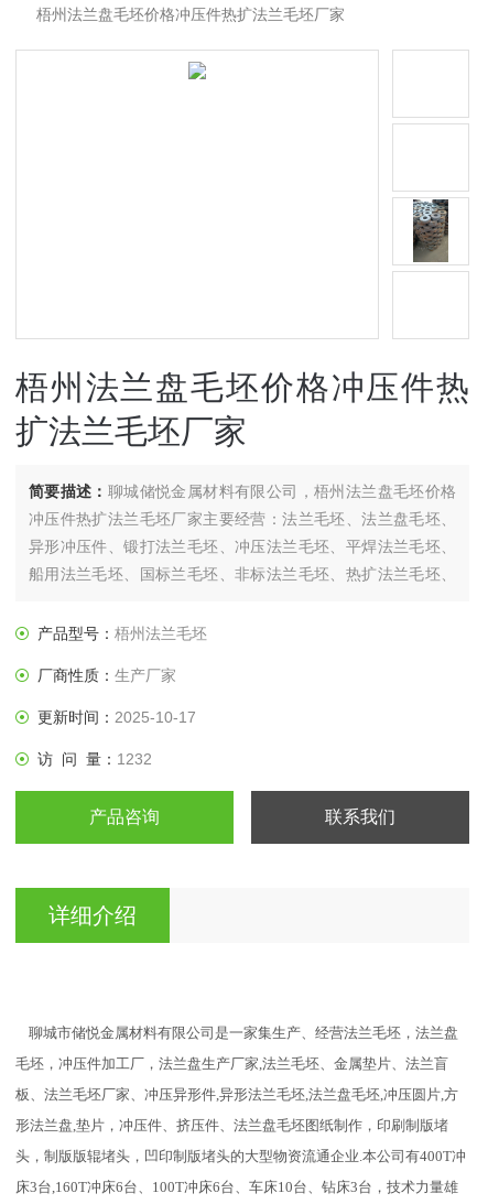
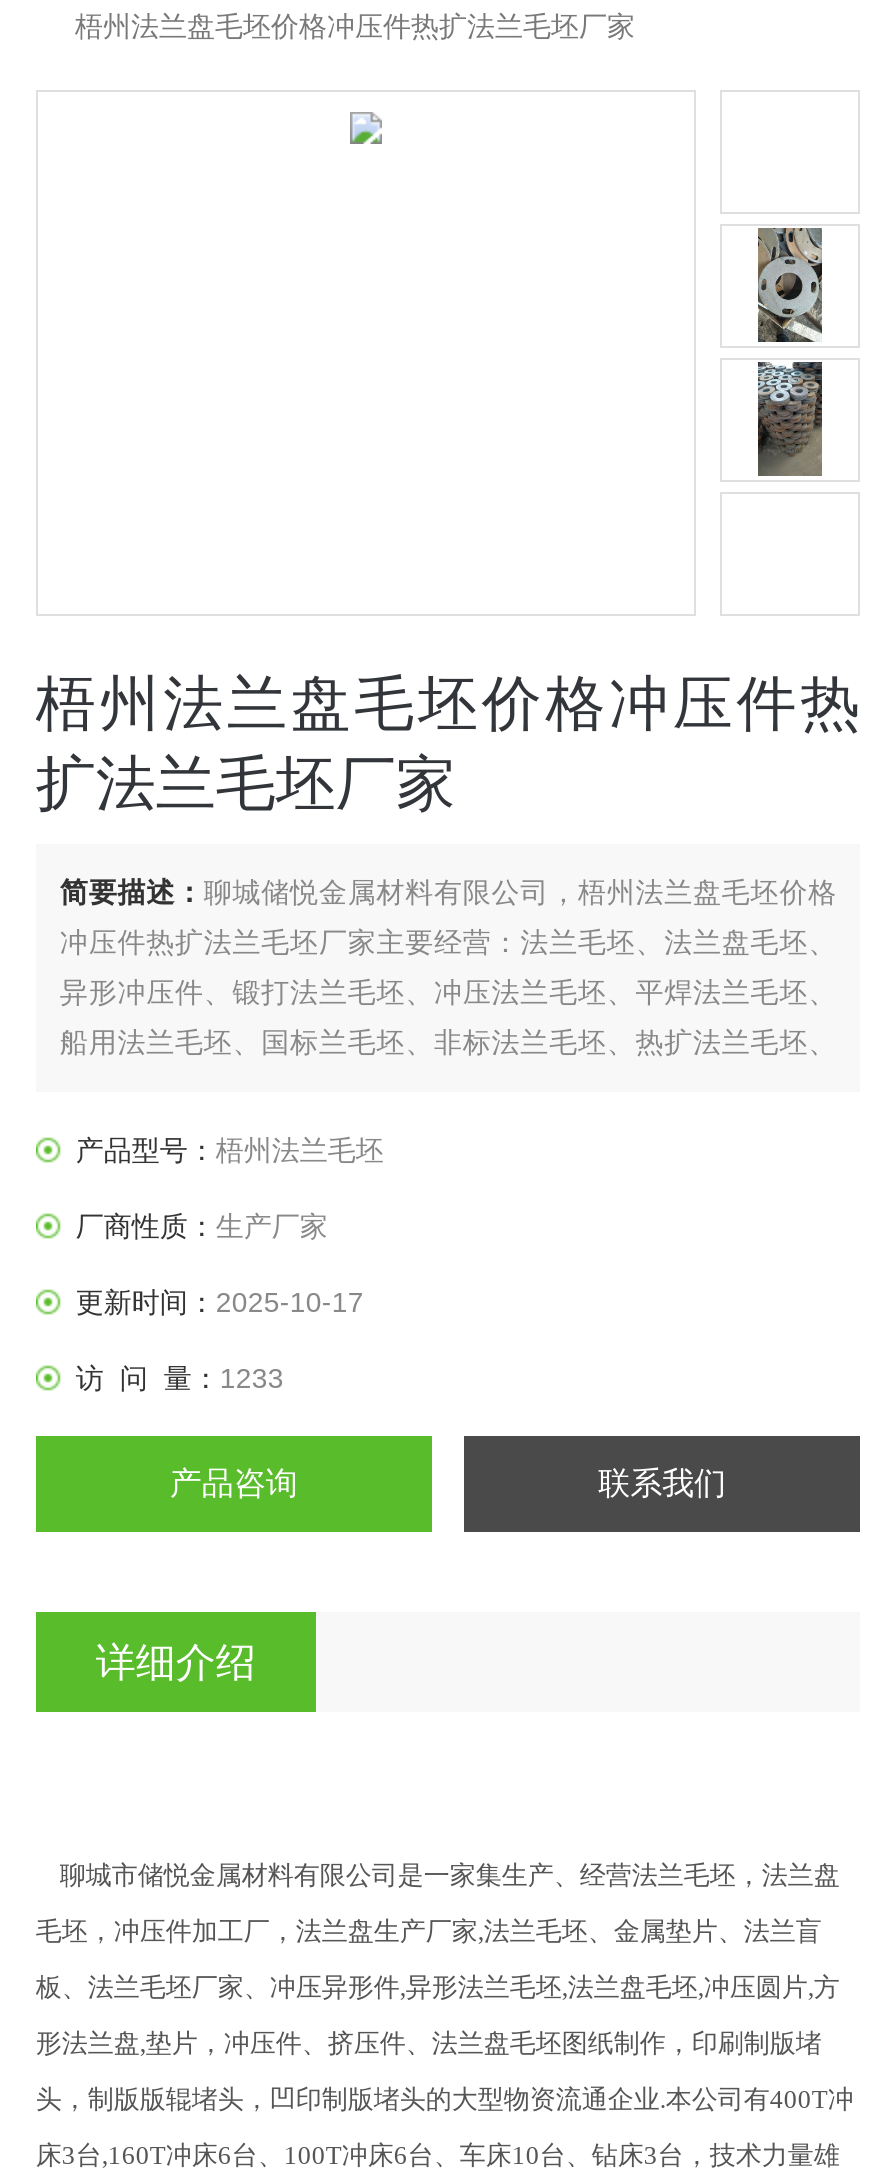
none -> [756,226,824,344] [image]
[37,750,152,767] 访 问 量：1232 -> [76,1361,284,1393] 访 问 量：1233

